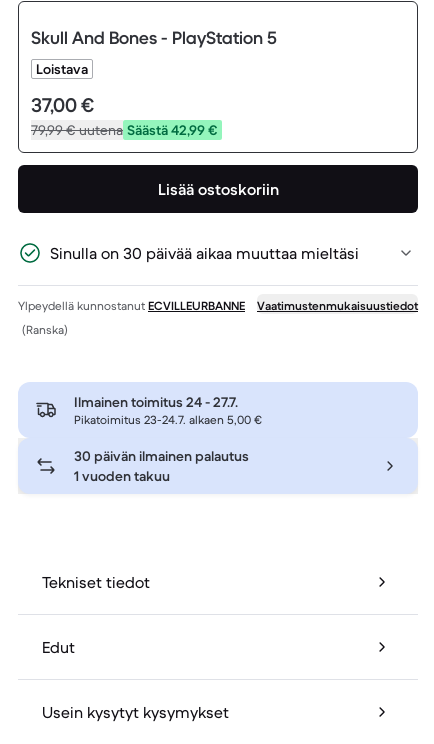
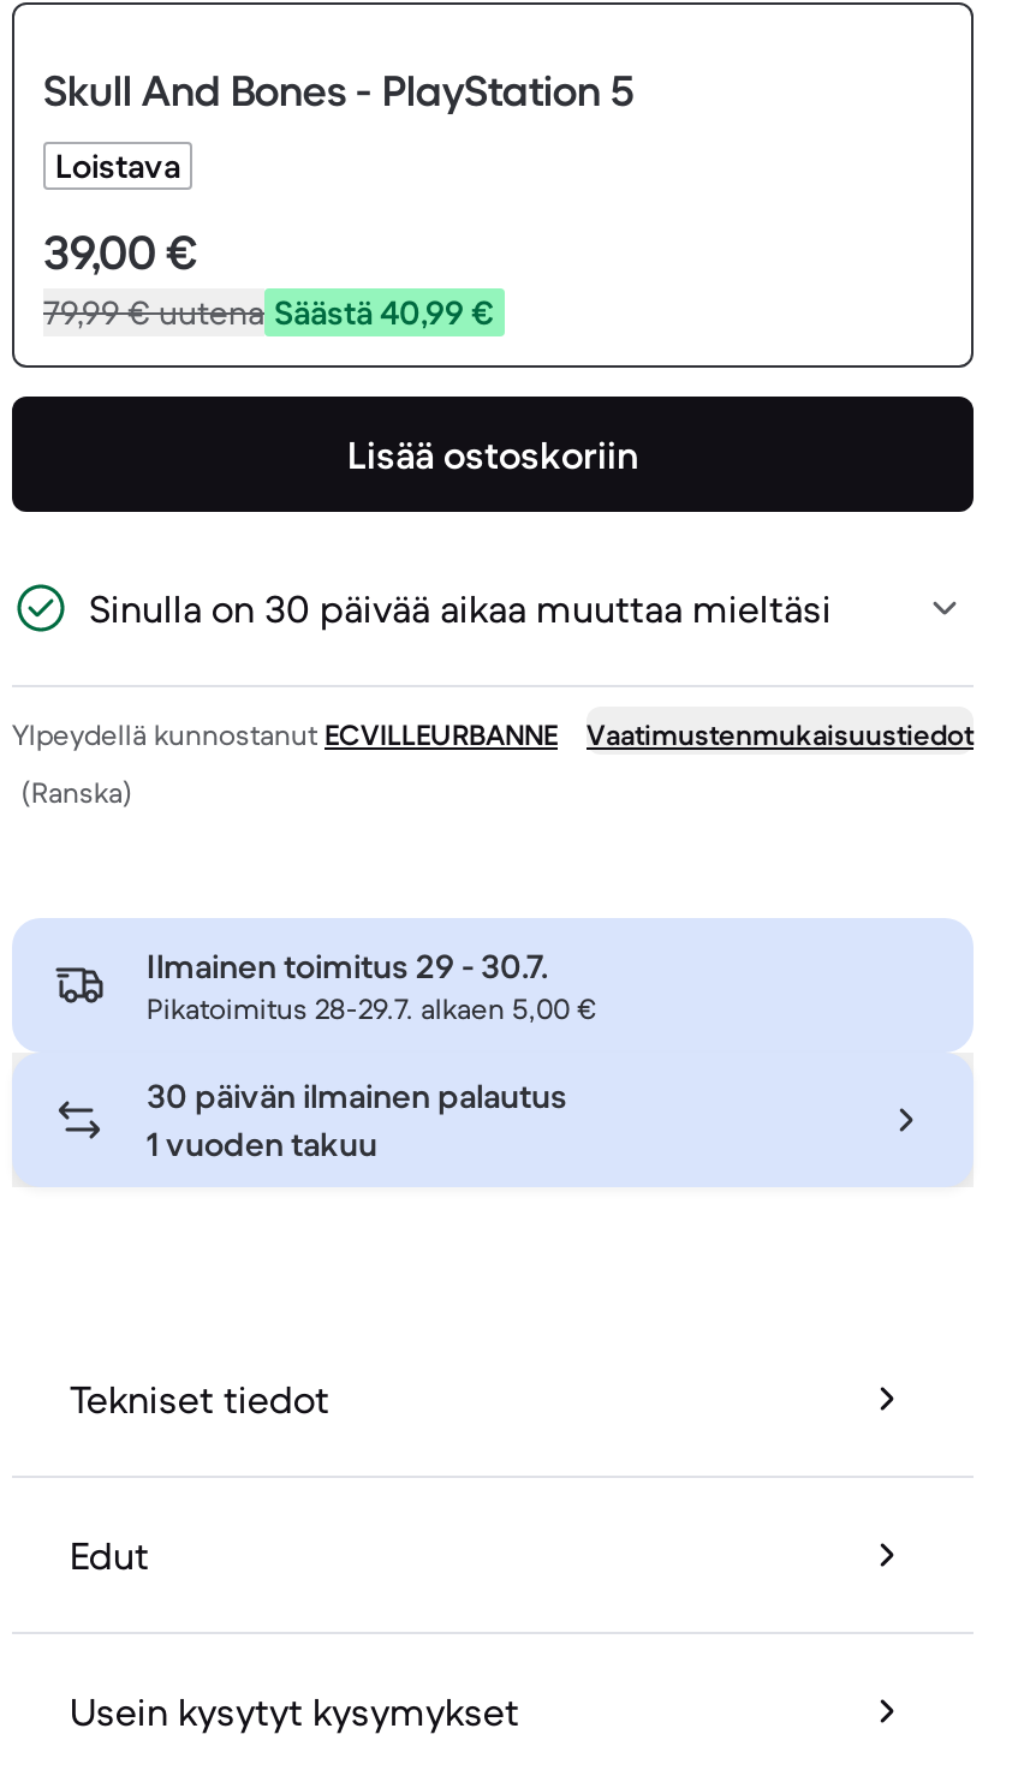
[31,93,94,118] 37,00 € -> [43,224,197,285] 39,00 €
[31,121,218,139] 79,99 €uutena Säästä 42,99 € -> [43,292,495,335] 79,99 €uutena Säästä 40,99 €
[74,393,238,411] Ilmainen toimitus 24 - 27.7. -> [147,945,548,989] Ilmainen toimitus 29 - 30.7.
[74,412,262,427] Pikatoimitus 23-24.7. alkaen 5,00 € -> [147,991,596,1027] Pikatoimitus 28-29.7. alkaen 5,00 €

